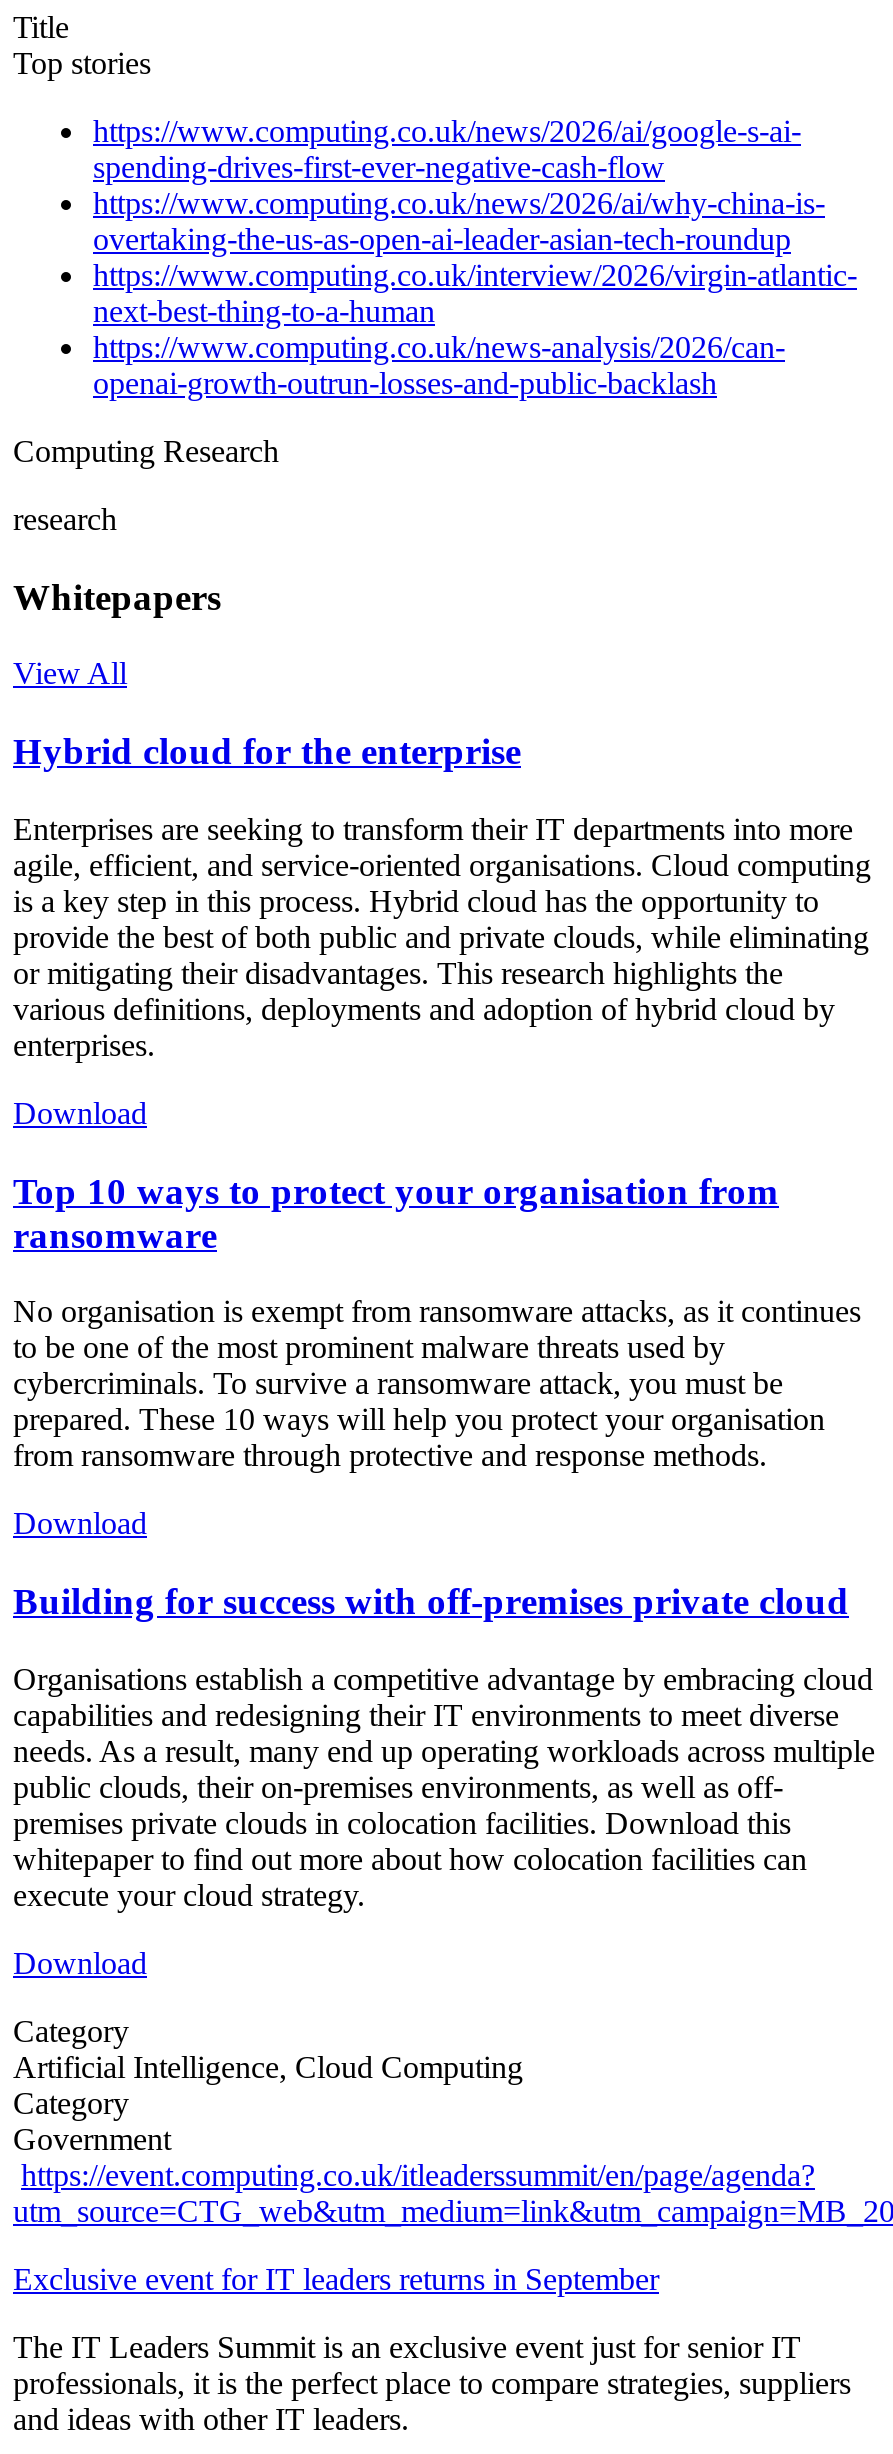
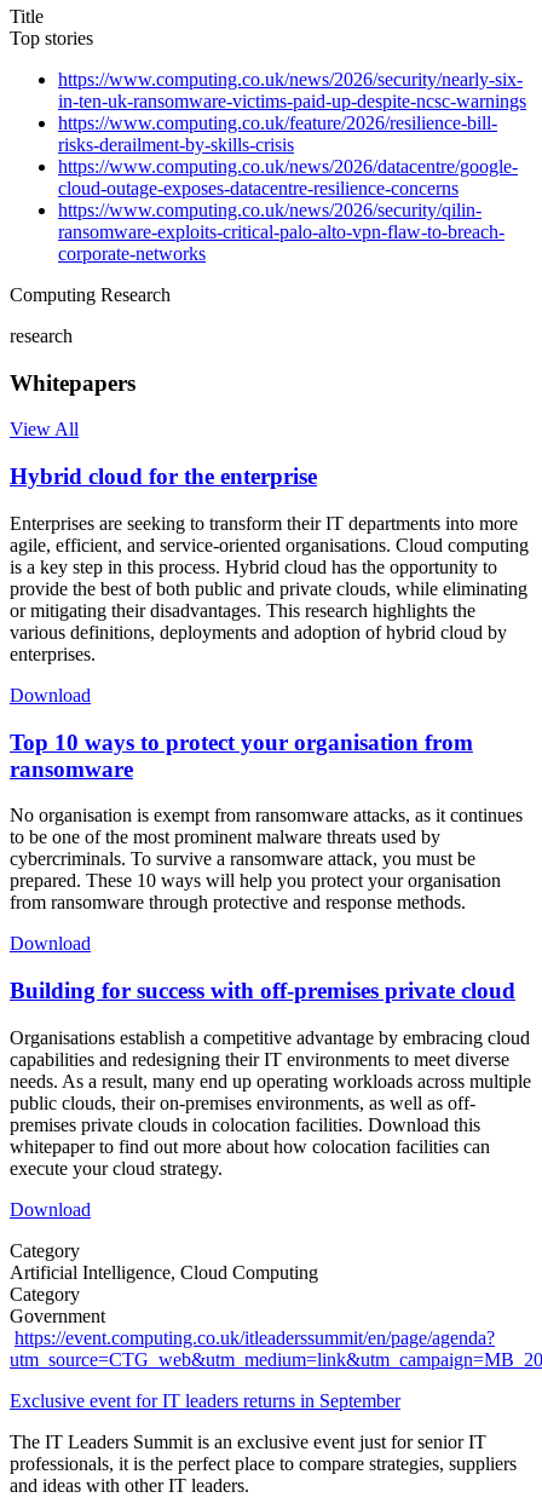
[93,114,857,400] https://www.computing.co.uk/news/2026/ai/google-s-ai- | spending-drives-first-ever-negative-cash-flow | https://www.computing.co.uk/news/2026/ai/why-china-is- | overtaking-the-us-as-open-ai-leader-asian-tech-roundup | https://www.computing.co.uk/interview/2026/virgin-atlantic- | next-best-thing-to-a-human | https://www.computing.co.uk/news-analysis/2026/can- | openai-growth-outrun-losses-and-public-backlash -> [58,69,526,264] https://www.computing.co.uk/news/2026/security/nearly-six- | in-ten-uk-ransomware-victims-paid-up-despite-ncsc-warnings | https://www.computing.co.uk/feature/2026/resilience-bill- | risks-derailment-by-skills-crisis | https://www.computing.co.uk/news/2026/datacentre/google- | cloud-outage-exposes-datacentre-resilience-concerns | https://www.computing.co.uk/news/2026/security/qilin- | ransomware-exploits-critical-palo-alto-vpn-flaw-to-breach- | corporate-networks

